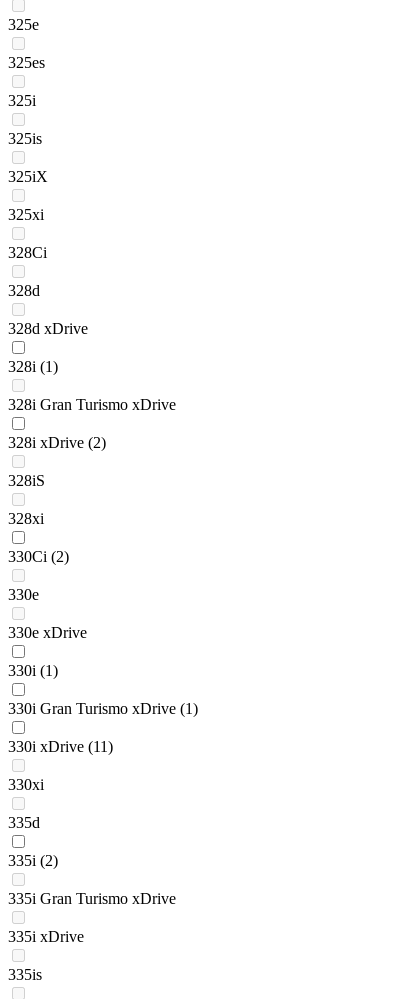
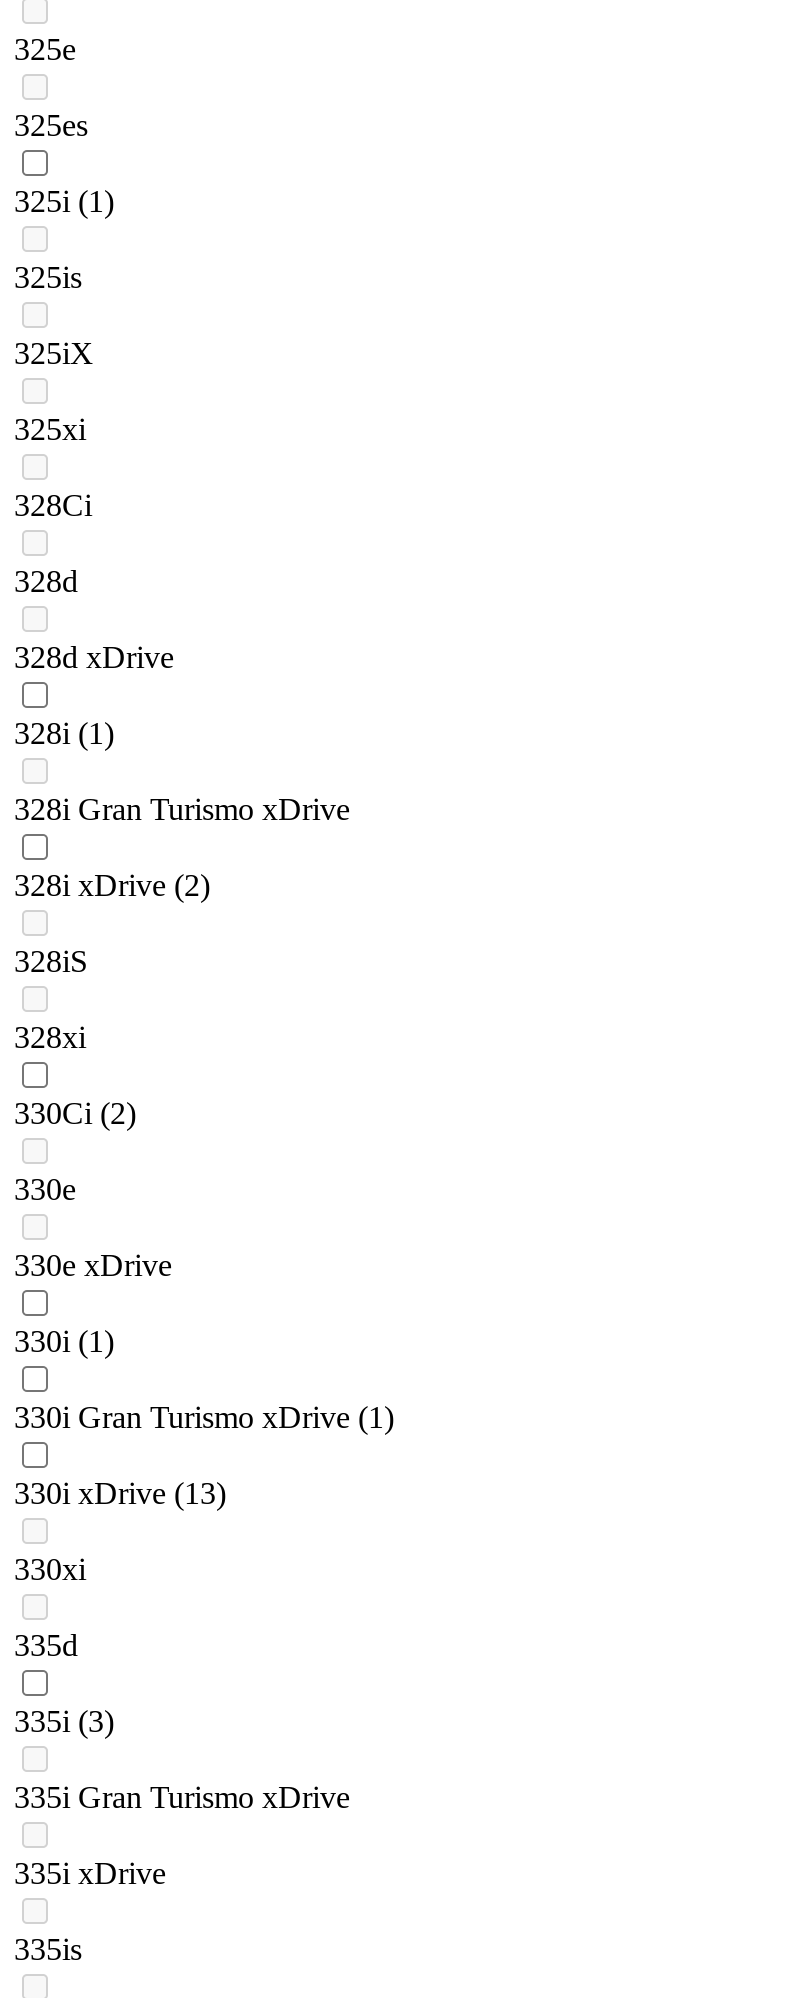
[8,92,36,109] 325i -> [14,185,114,219] 325i (1)
[8,738,113,755] 330i xDrive (11) -> [14,1477,226,1511] 330i xDrive (13)
[8,852,58,869] 335i (2) -> [14,1705,114,1739] 335i (3)

